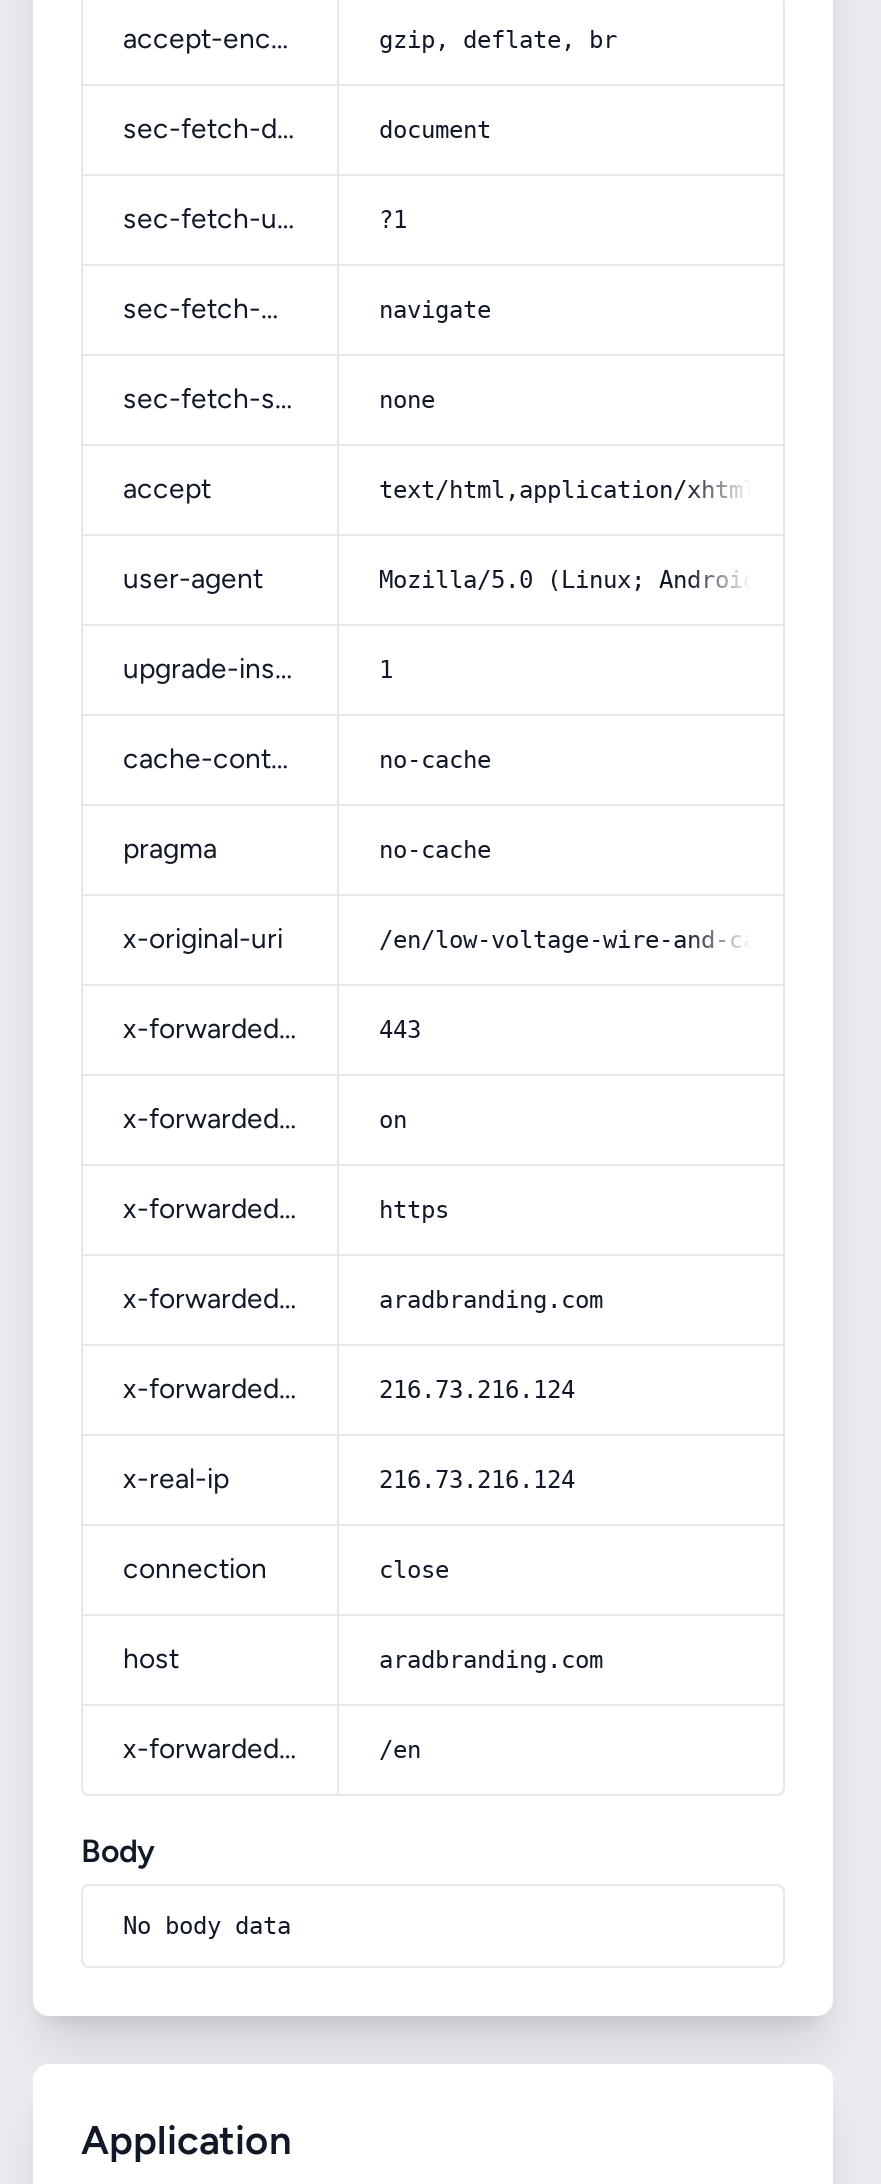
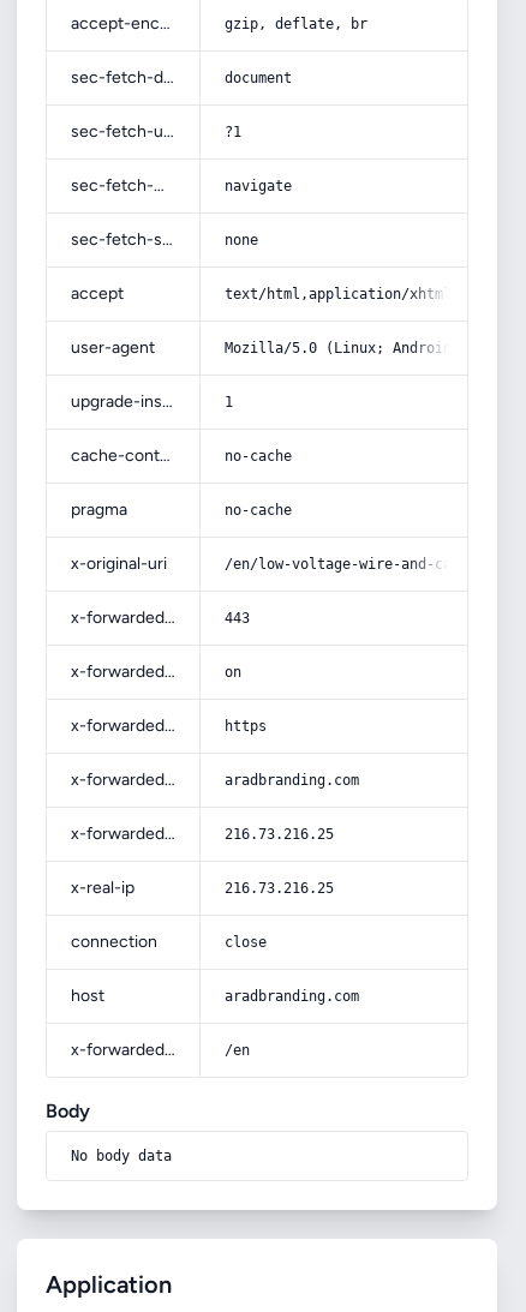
[379,1376,575,1404] 216.73.216.124 -> [225,826,334,843] 216.73.216.25
[379,1466,575,1494] 216.73.216.124 -> [225,880,334,897] 216.73.216.25

